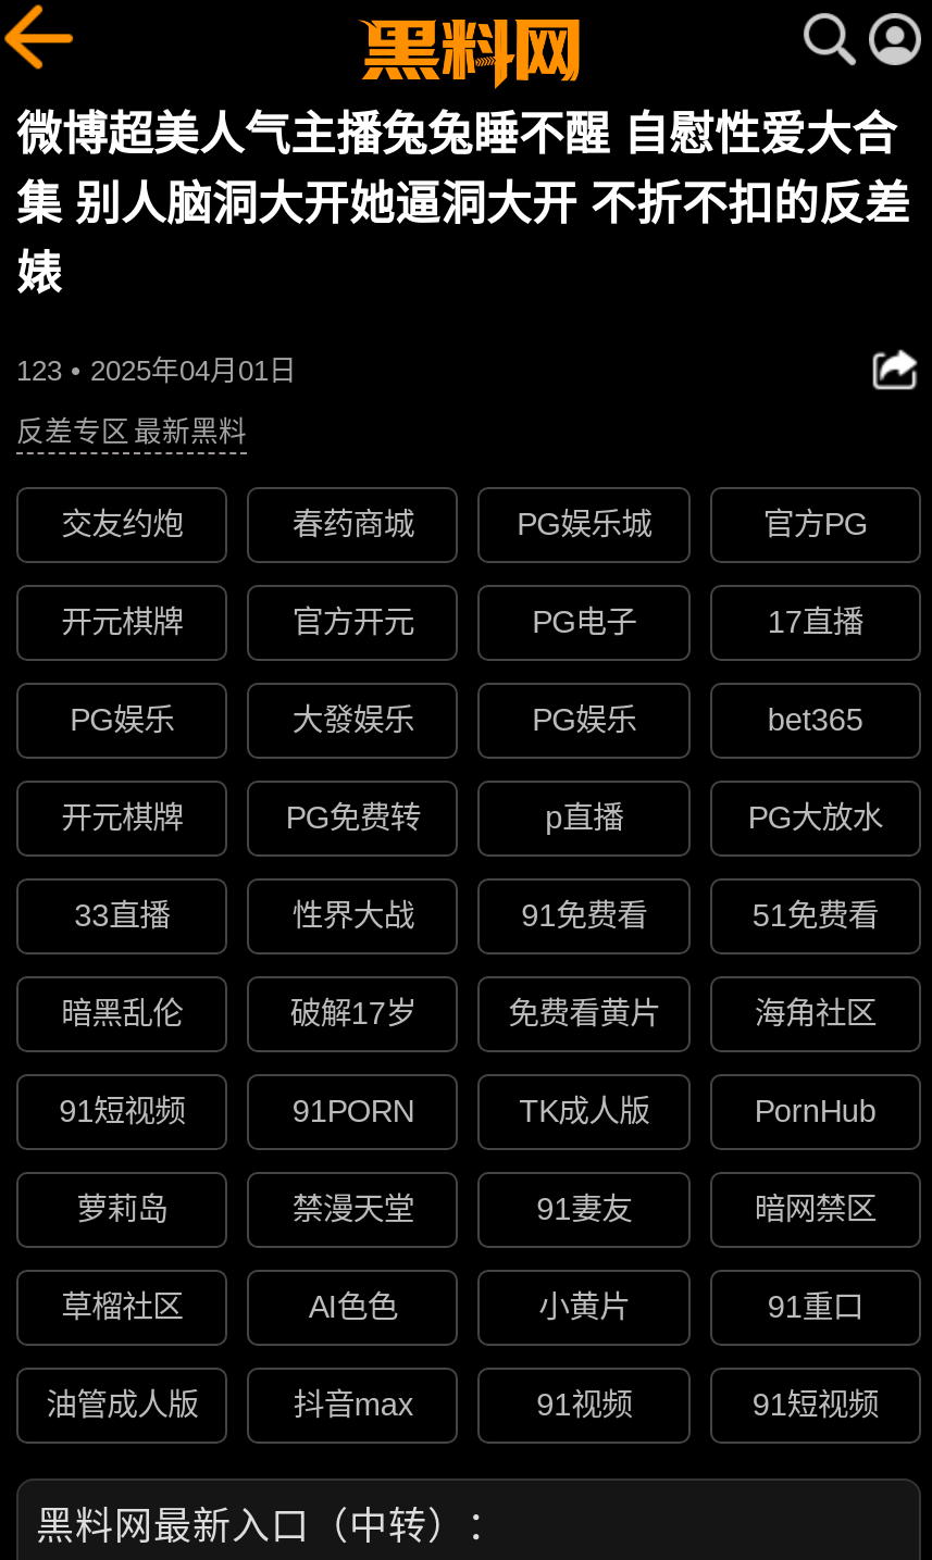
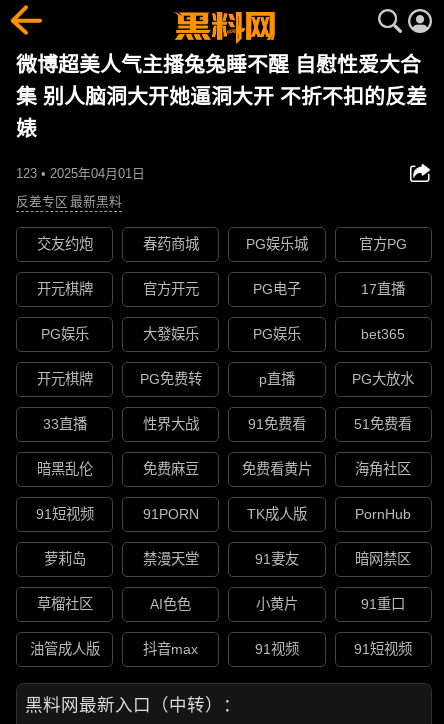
[290,997,416,1031] 破解17岁 -> [143,461,199,477] 免费麻豆

